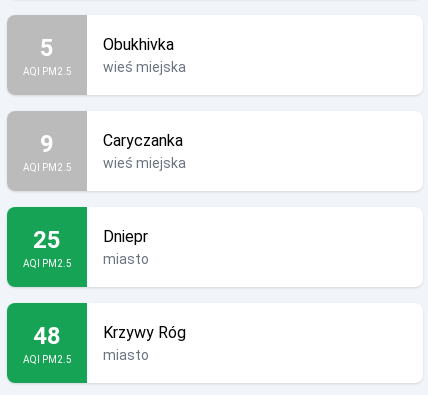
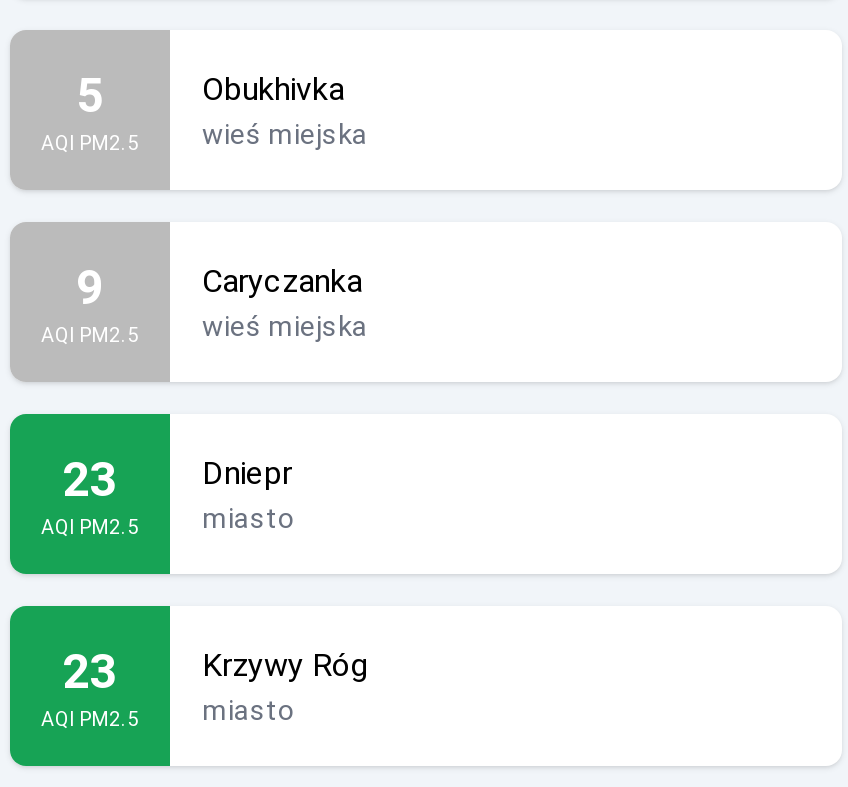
[33,225,61,253] 25 -> [62,451,118,507] 23
[33,321,61,349] 48 -> [62,643,118,699] 23

